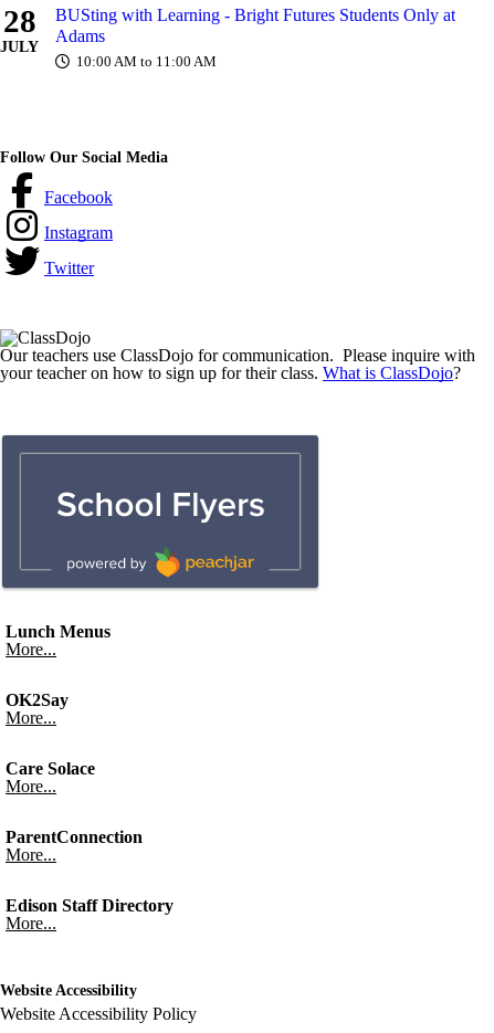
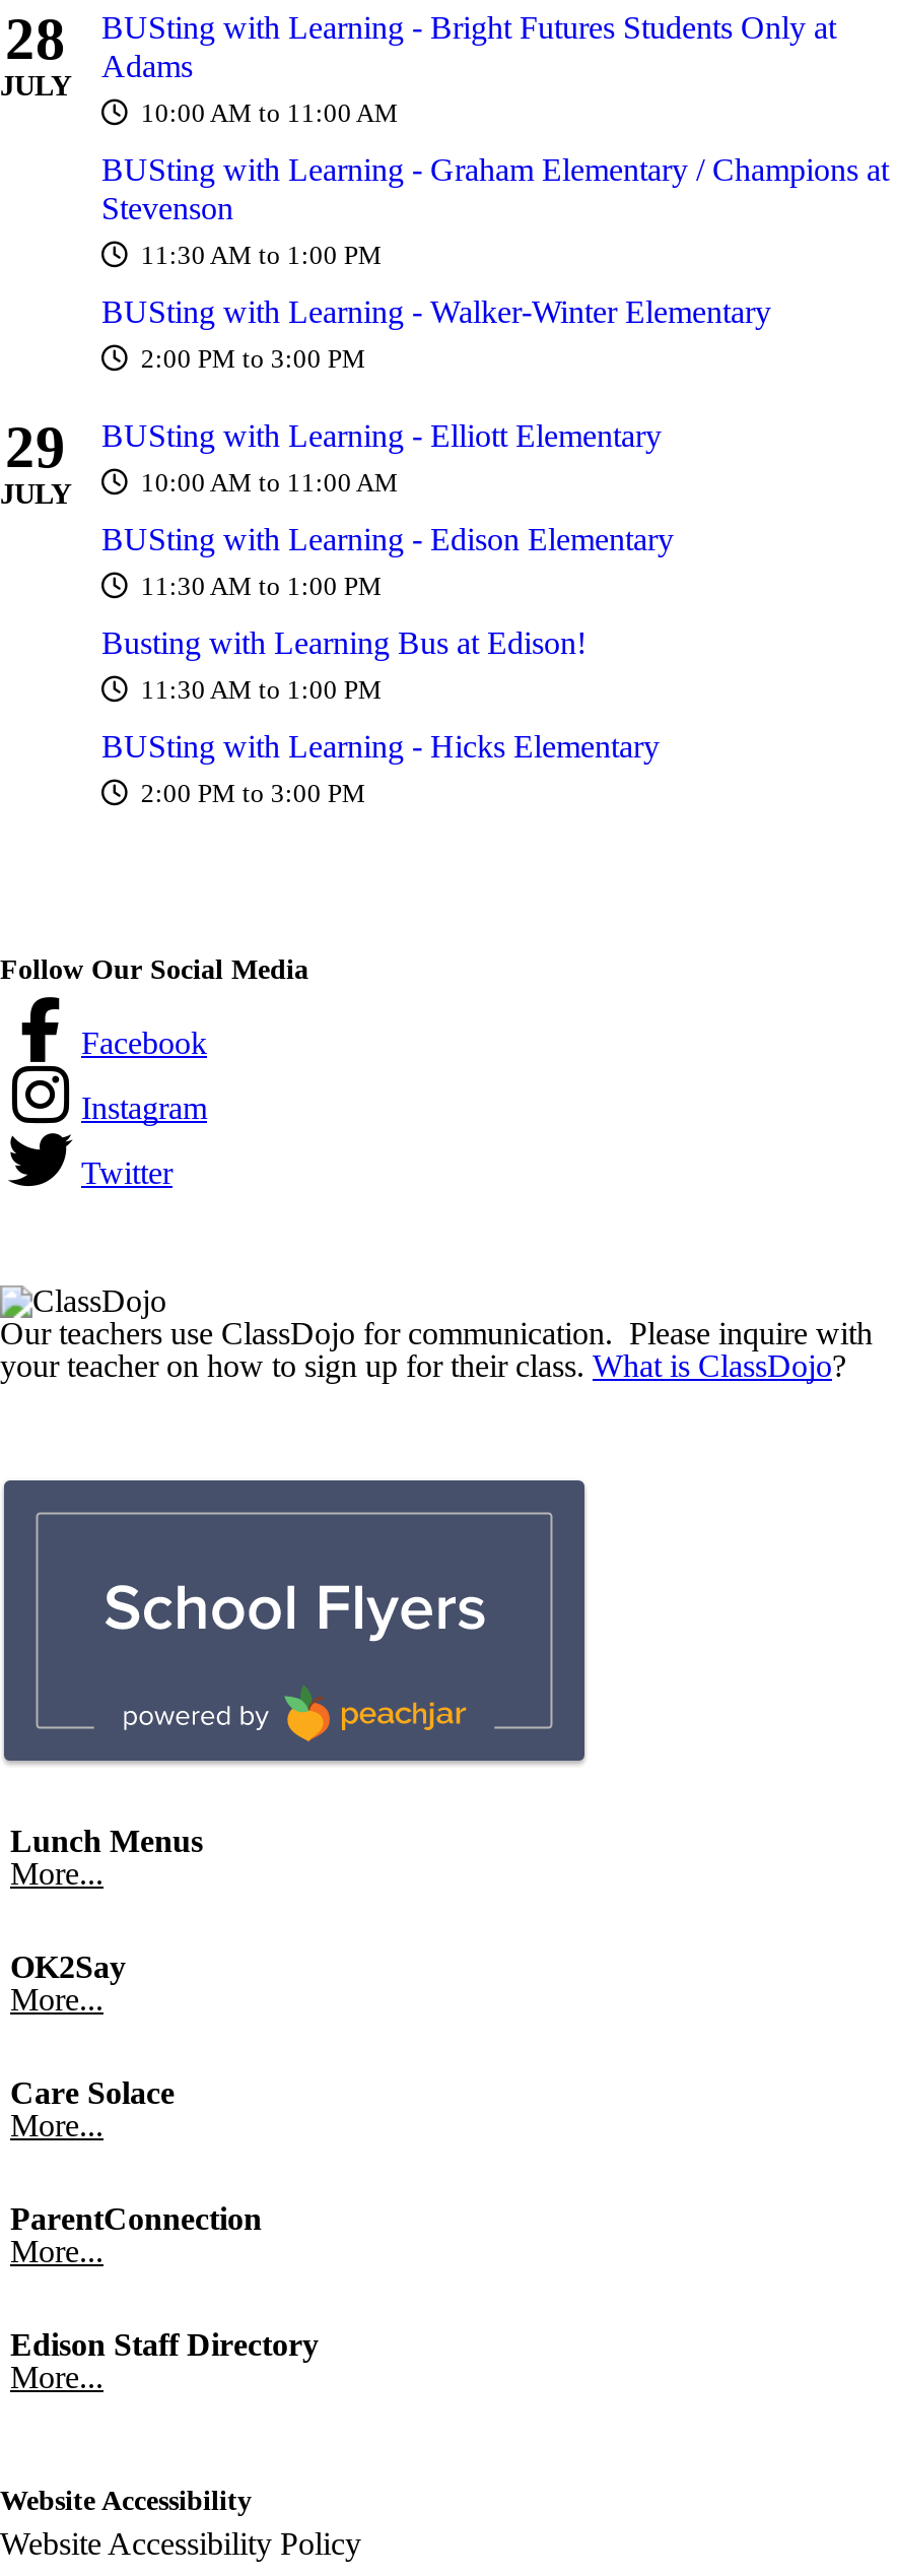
none -> [0,152,889,510] BUSting with Learning - Graham Elementary / Champions at | Stevenson | 11:30 AM to 1:00 PM | BUSting with Learning - Walker-Winter Elementary | 2:00 PM to 3:00 PM | 29 | JULY
none -> [101,418,674,808] BUSting with Learning - Elliott Elementary | 10:00 AM to 11:00 AM | BUSting with Learning - Edison Elementary | 11:30 AM to 1:00 PM | Busting with Learning Bus at Edison! | 11:30 AM to 1:00 PM | BUSting with Learning - Hicks Elementary | 2:00 PM to 3:00 PM

